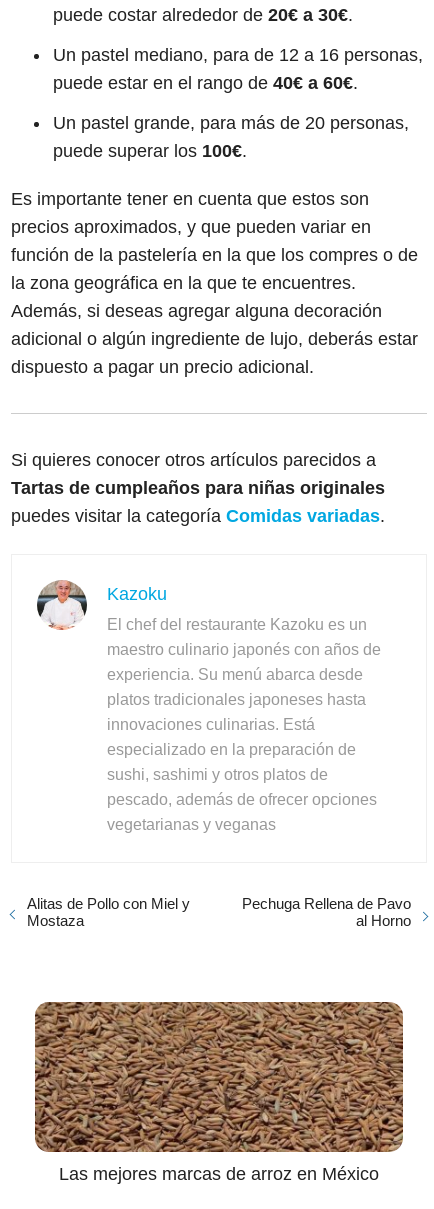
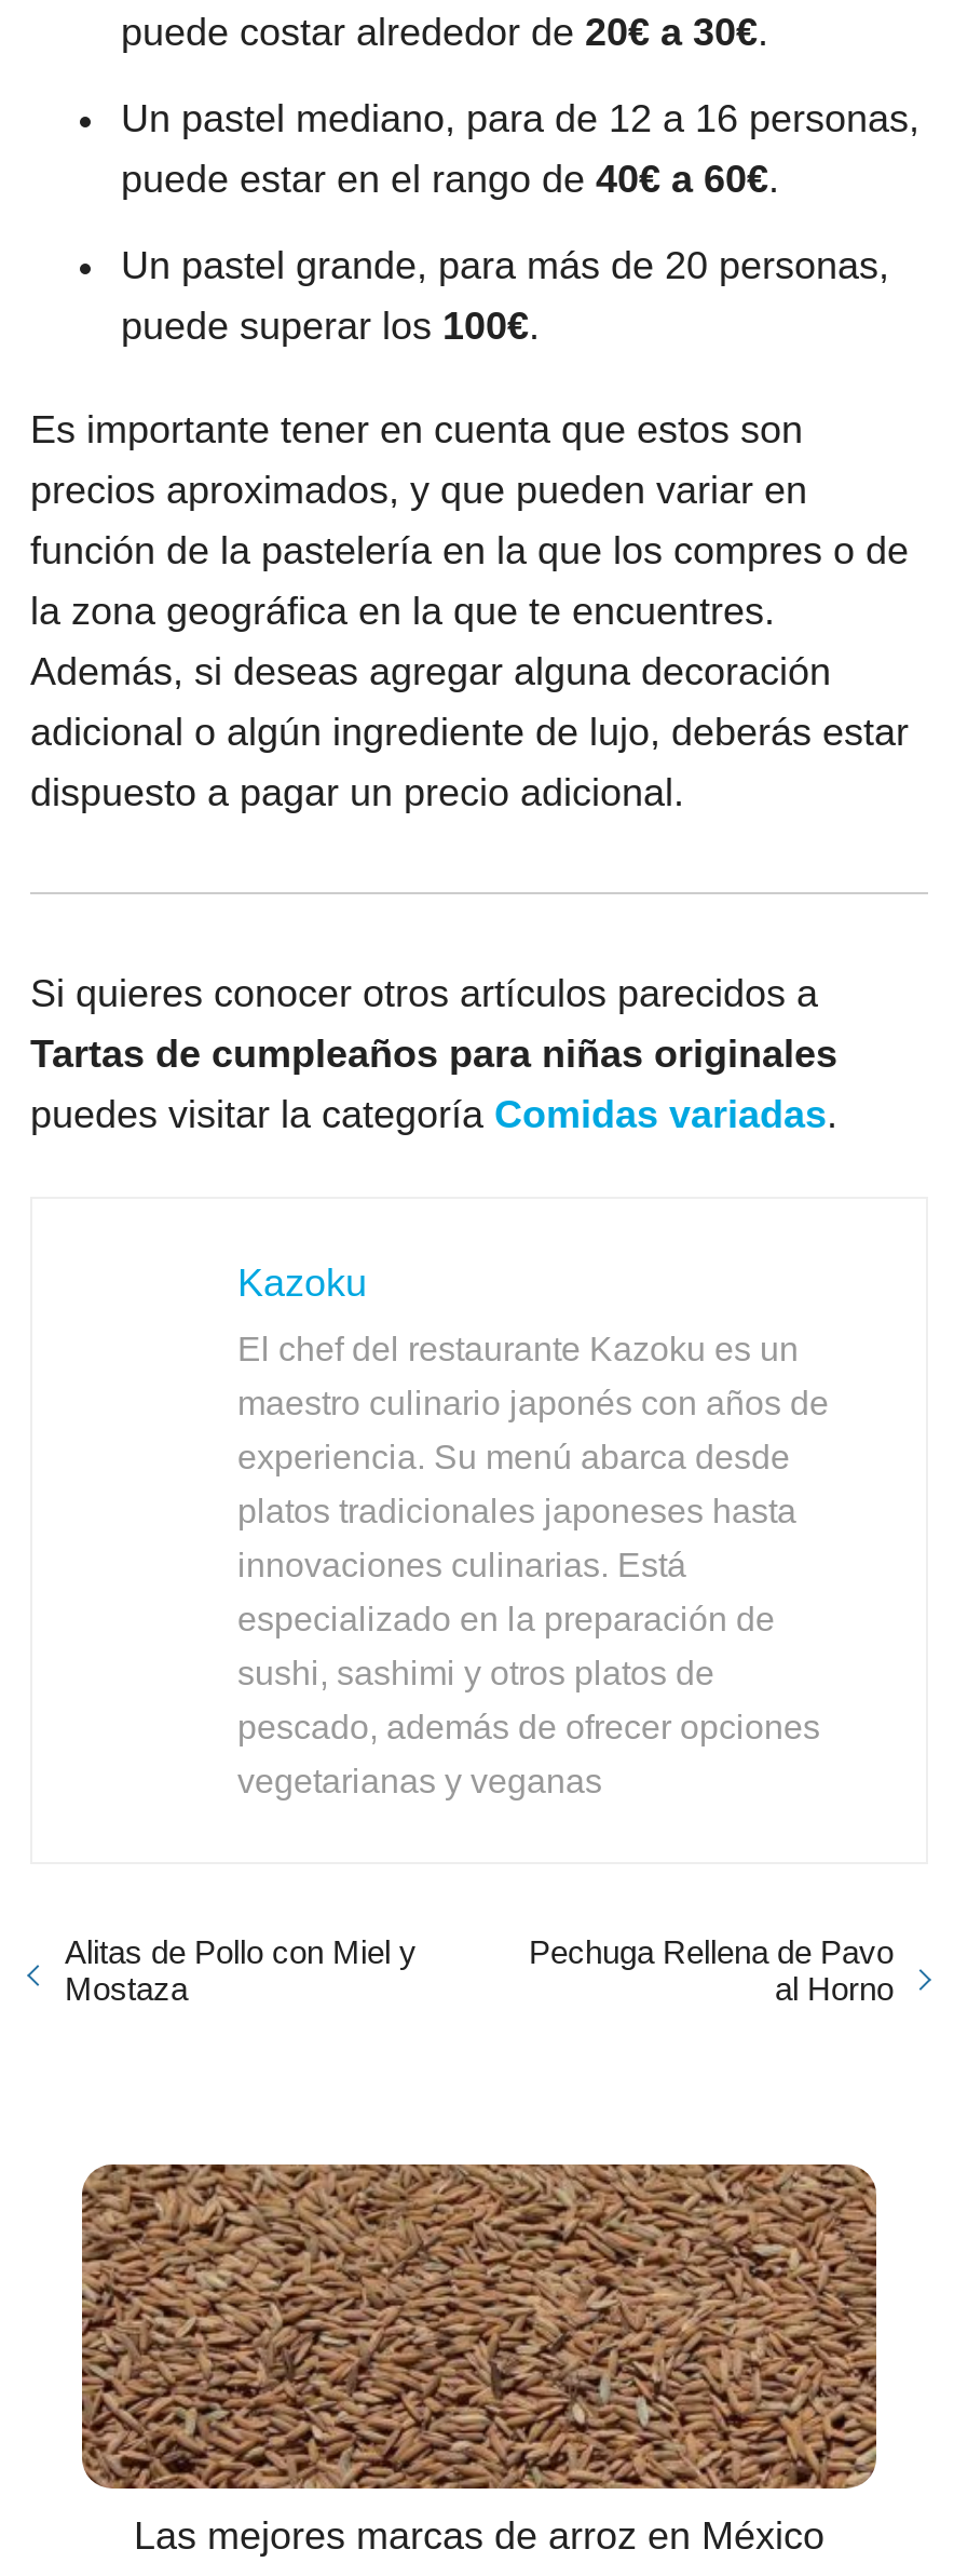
[36,579,88,631] [image] -> none

